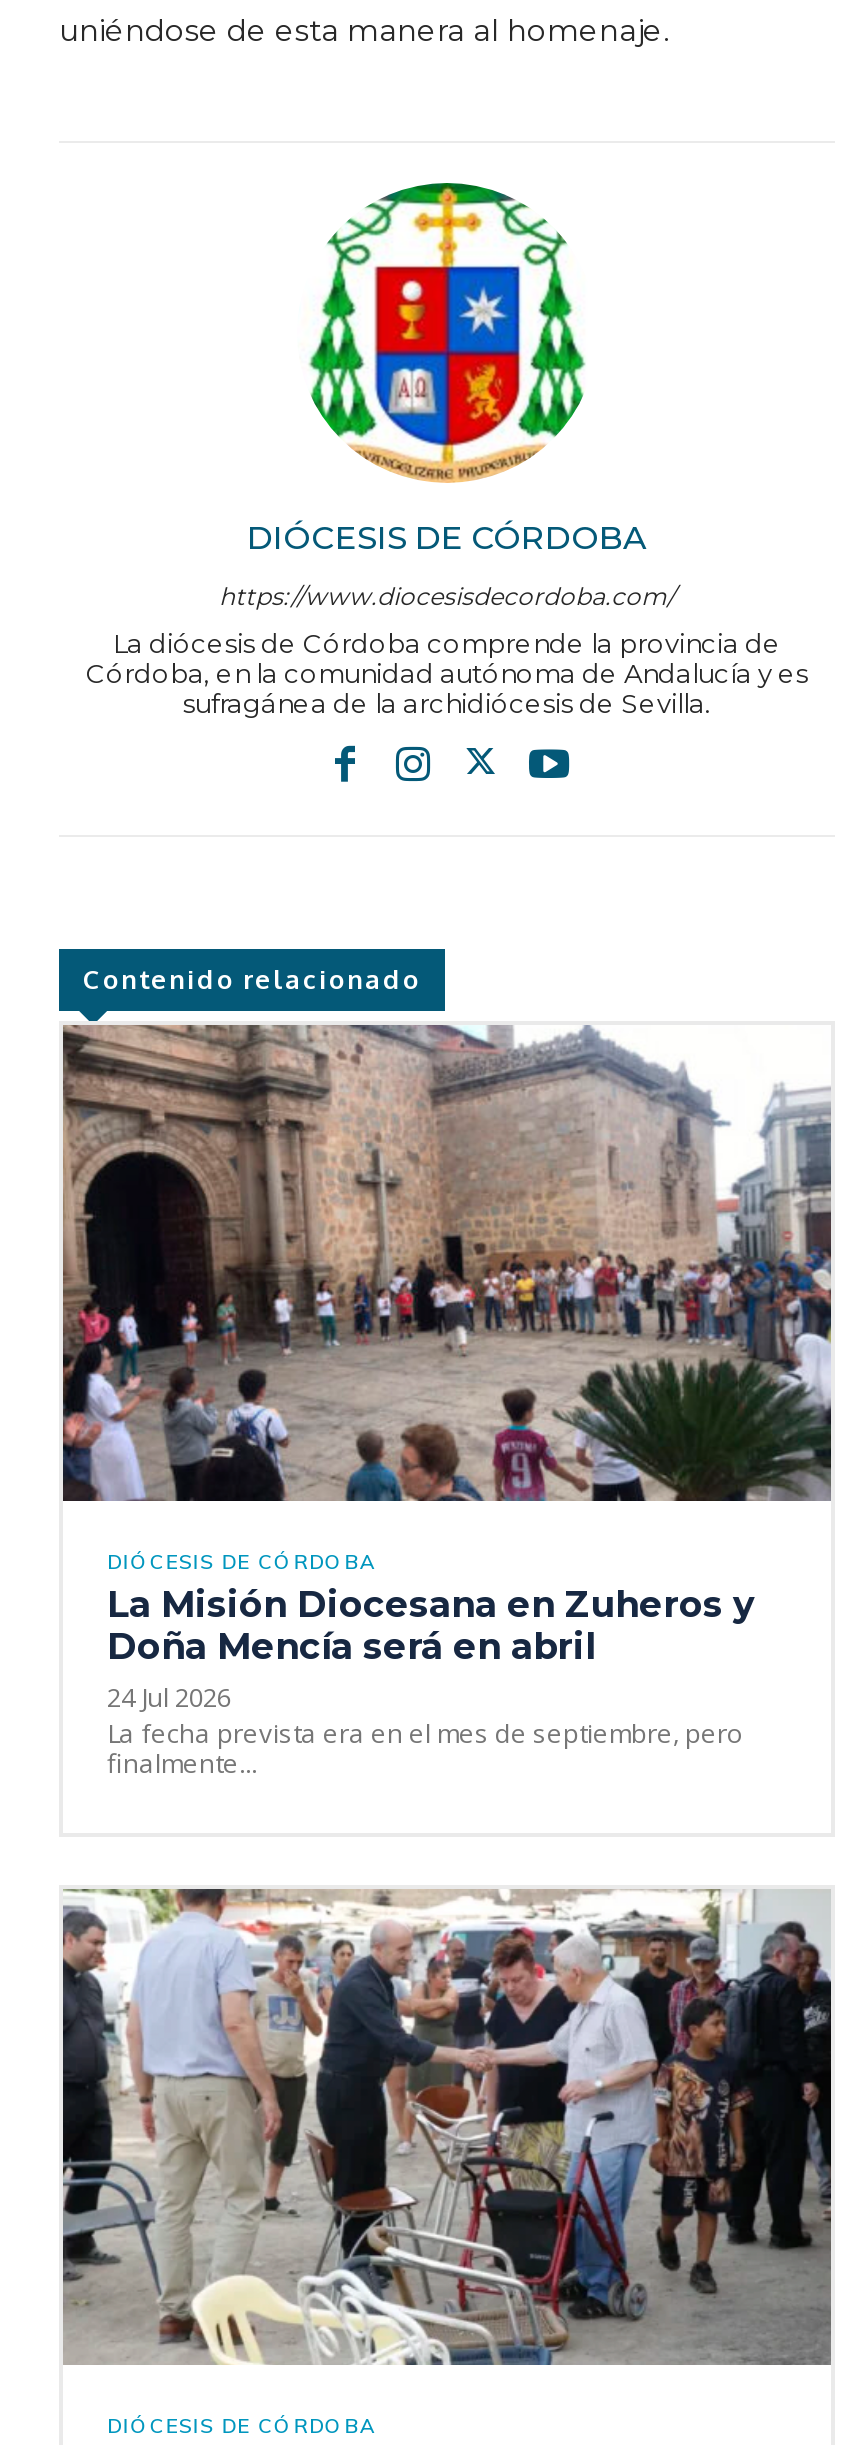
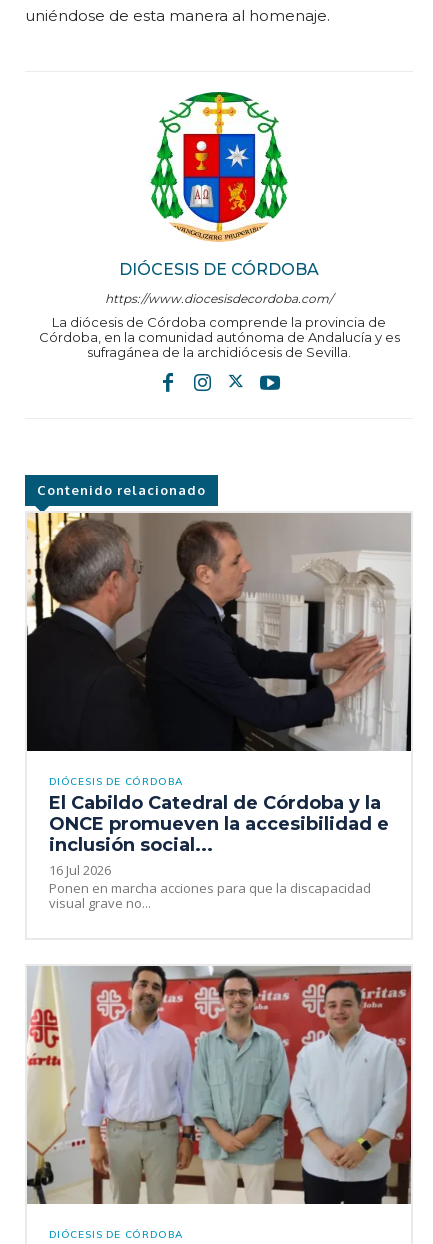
[61,1023,833,1503] [image] -> [26,512,412,752] [image]
[107,1584,755,1782] La Misión Diocesana en Zuheros y | Doña Mencía será en abril | 24 Jul 2026 | La fecha prevista era en el mes de septiembre, pero | finalmente... -> [49,792,389,912] El Cabildo Catedral de Córdoba y la | ONCE promueven la accesibilidad e | inclusión social... | 16 Jul 2026 | Ponen en marcha acciones para que la discapacidad | visual grave no...
[61,1889,833,2367] [image] -> [27,965,412,1205] [image]

